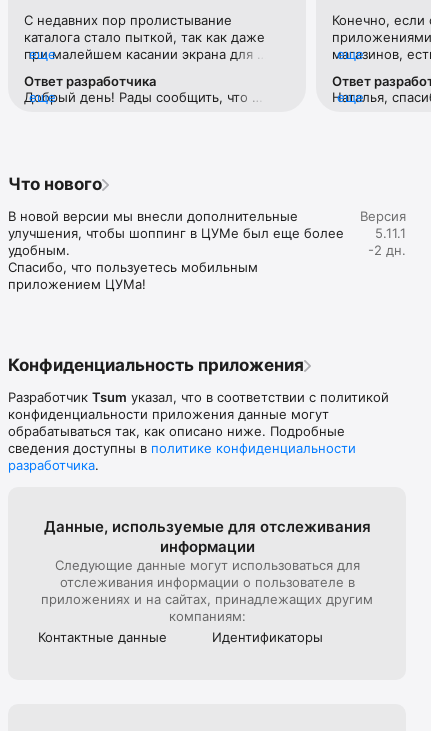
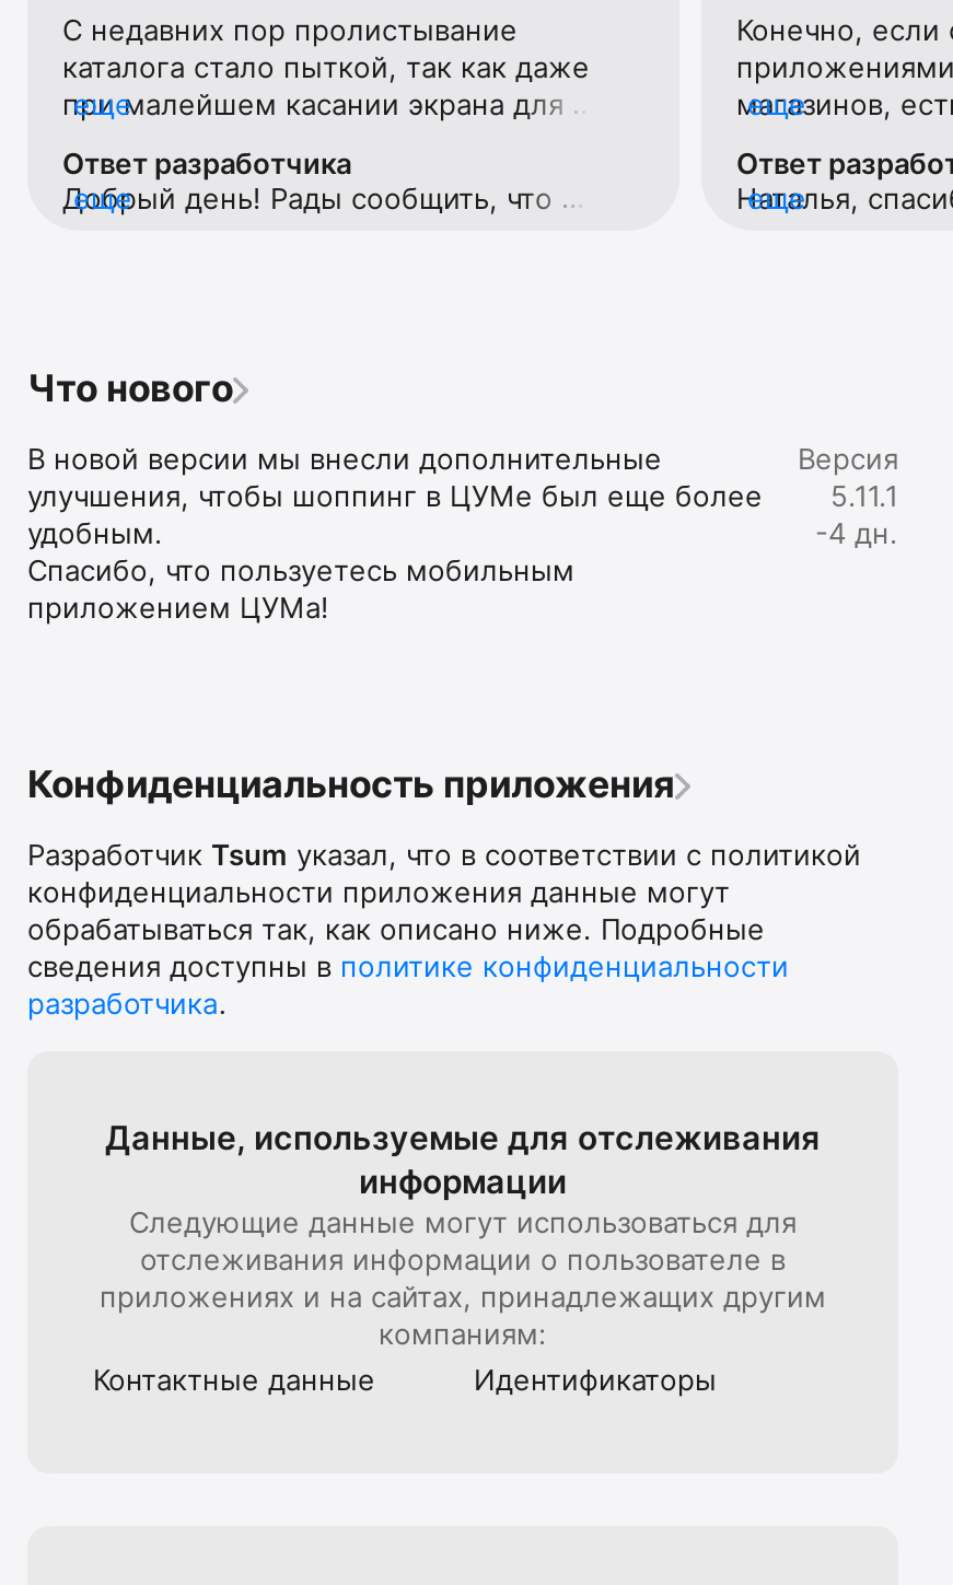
[368,242,406,258] -2 дн. -> [815,515,898,550] -4 дн.

